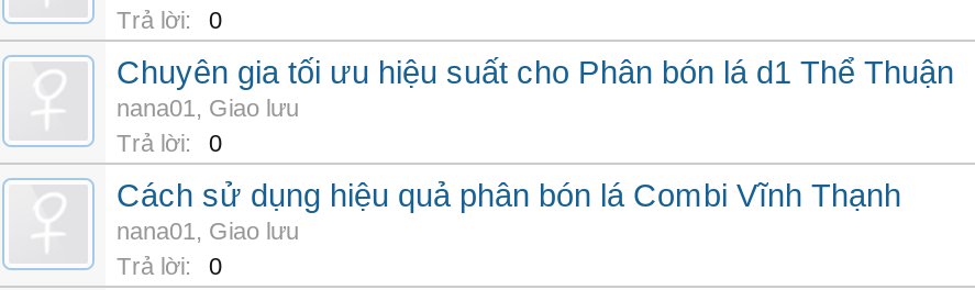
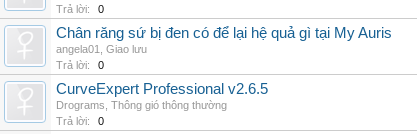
[117,55,954,121] Chuyên gia tối ưu hiệu suất cho Phân bón lá d1 Thể Thuận | nana01, Giao lưu -> [56,25,392,55] Chân răng sứ bị đen có để lại hệ quả gì tại My Auris | angela01, Giao lưu
[117,178,901,244] Cách sử dụng hiệu quả phân bón lá Combi Vĩnh Thạnh | nana01, Giao lưu -> [56,81,268,111] CurveExpert Professional v2.6.5 | Drograms, Thông gió thông thường

